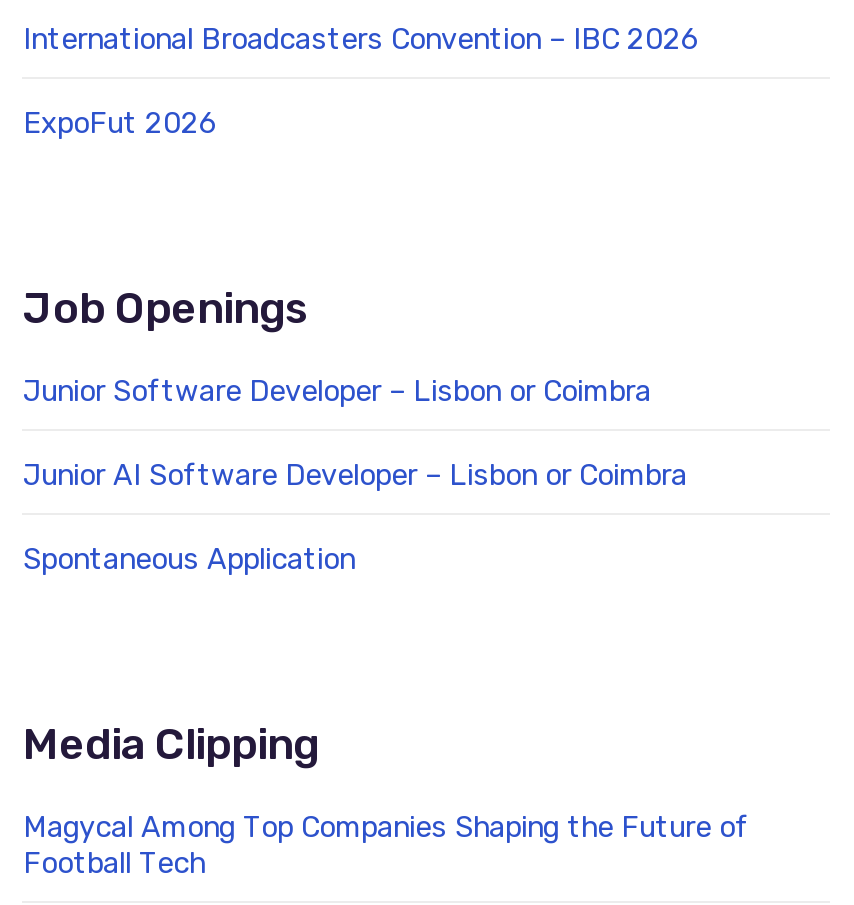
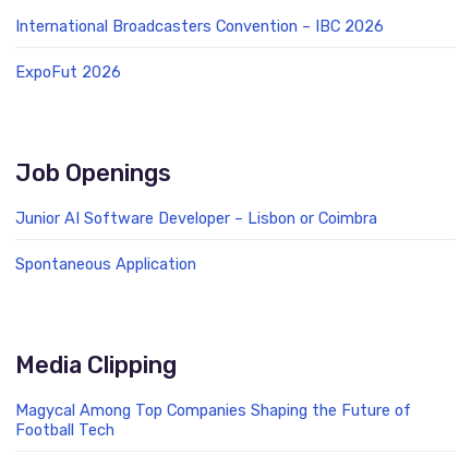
[23,373,651,409] Junior Software Developer – Lisbon or Coimbra -> none

